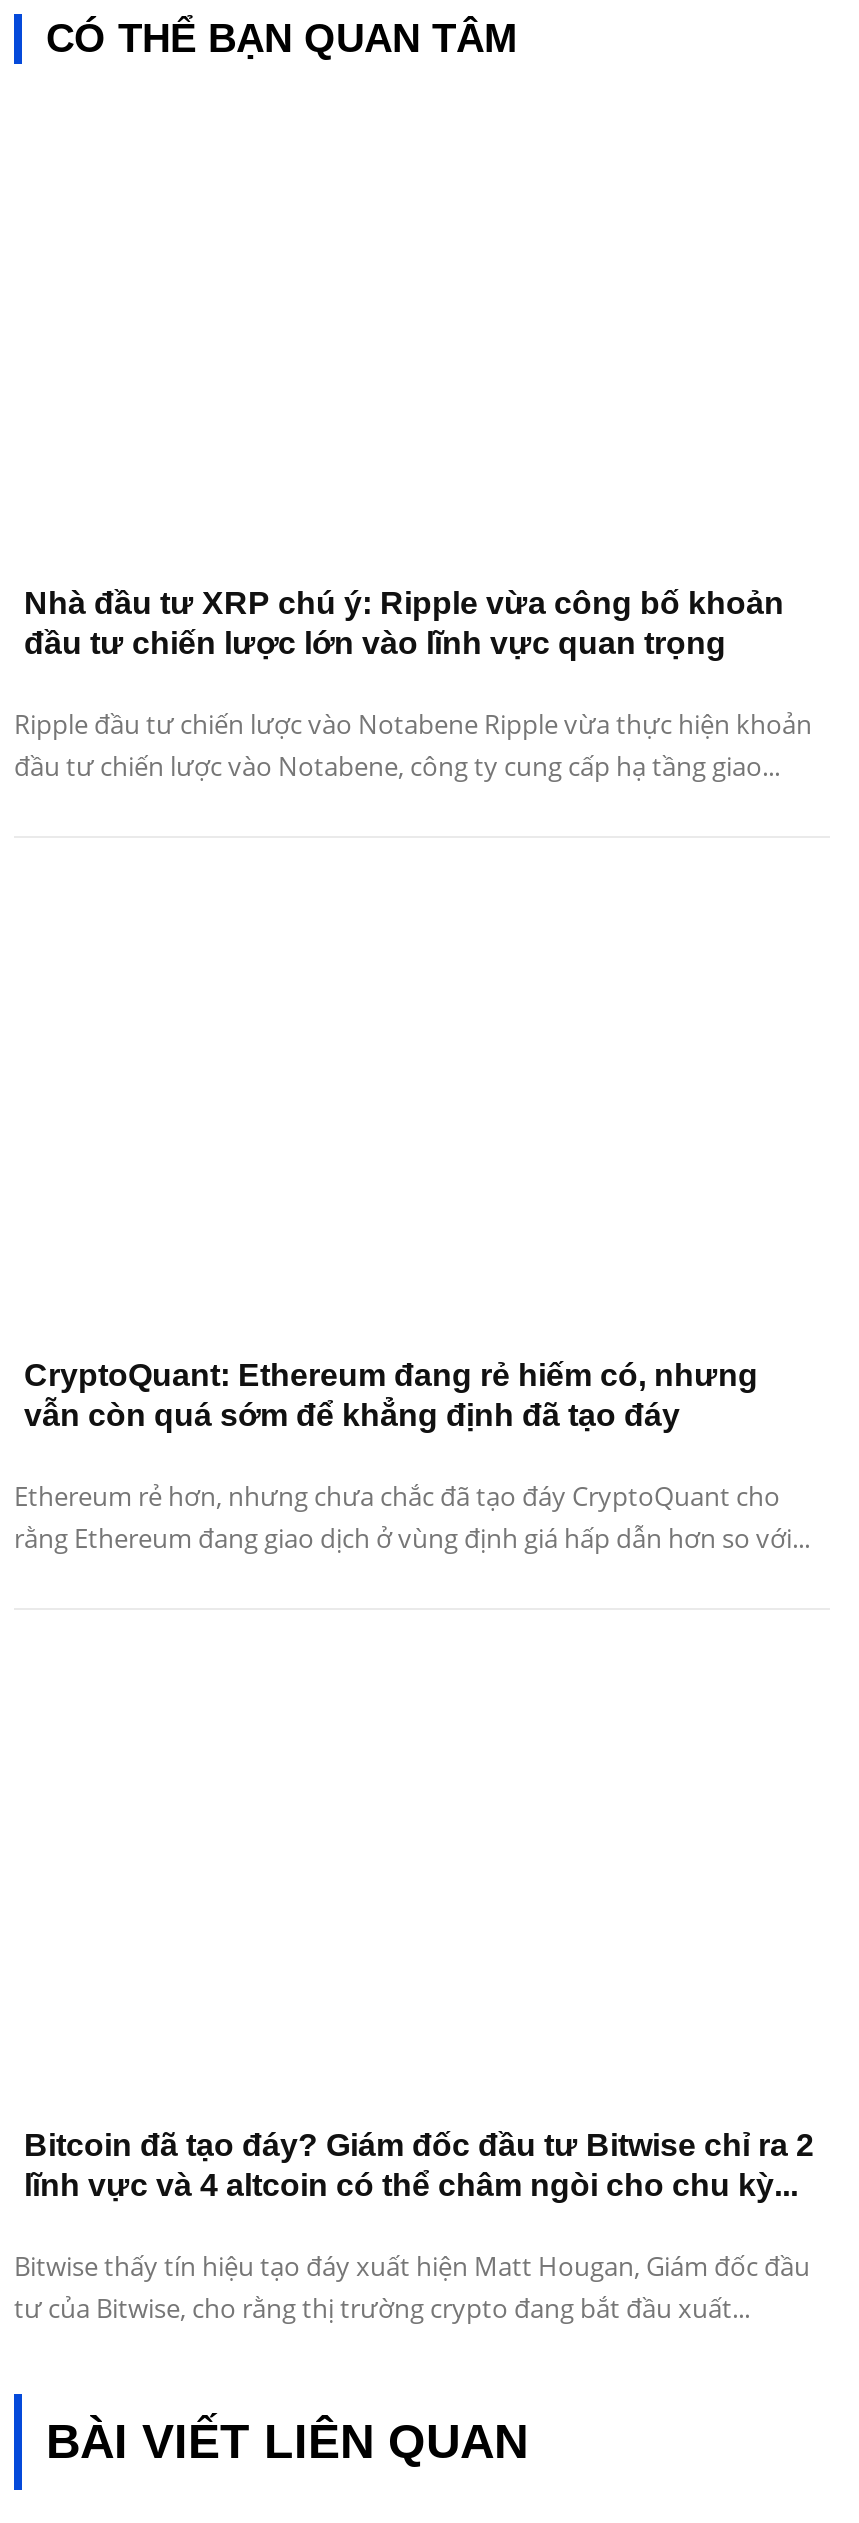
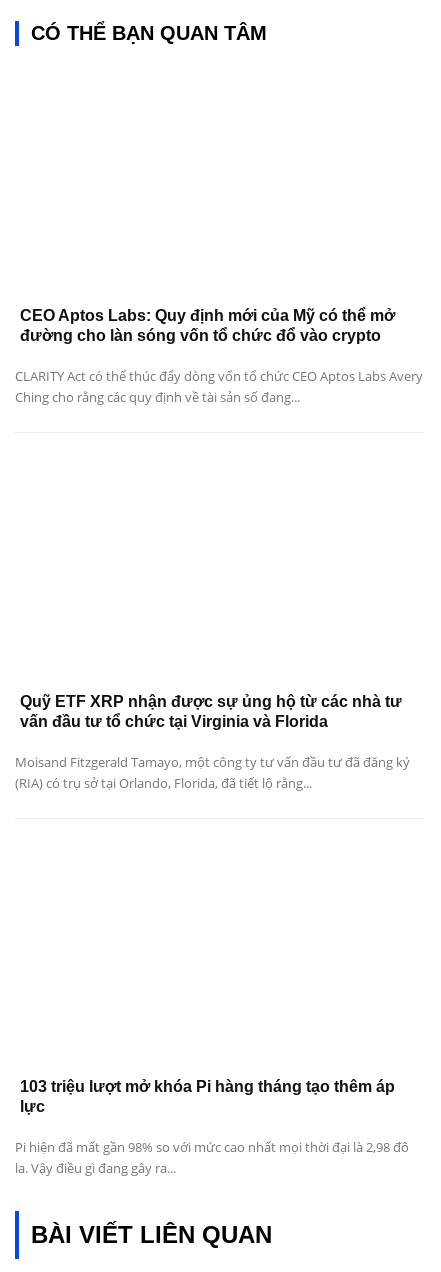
[24,586,784,660] Nhà đầu tư XRP chú ý: Ripple vừa công bố khoản | đầu tư chiến lược lớn vào lĩnh vực quan trọng -> [20,307,395,344] CEO Aptos Labs: Quy định mới của Mỹ có thể mở | đường cho làn sóng vốn tổ chức đổ vào crypto
[14,706,812,784] Ripple đầu tư chiến lược vào Notabene Ripple vừa thực hiện khoản | đầu tư chiến lược vào Notabene, công ty cung cấp hạ tầng giao... -> [15,367,423,406] CLARITY Act có thể thúc đẩy dòng vốn tổ chức CEO Aptos Labs Avery | Ching cho rằng các quy định về tài sản số đang...
[24,1357,758,1431] CryptoQuant: Ethereum đang rẻ hiếm có, nhưng | vẫn còn quá sớm để khẳng định đã tạo đáy -> [20,693,402,730] Quỹ ETF XRP nhận được sự ủng hộ từ các nhà tư | vấn đầu tư tổ chức tại Virginia và Florida
[14,1477,810,1555] Ethereum rẻ hơn, nhưng chưa chắc đã tạo đáy CryptoQuant cho | rằng Ethereum đang giao dịch ở vùng định giá hấp dẫn hơn so với... -> [15,753,410,792] Moisand Fitzgerald Tamayo, một công ty tư vấn đầu tư đã đăng ký | (RIA) có trụ sở tại Orlando, Florida, đã tiết lộ rằng...
[24,2128,814,2202] Bitcoin đã tạo đáy? Giám đốc đầu tư Bitwise chỉ ra 2 | lĩnh vực và 4 altcoin có thể châm ngòi cho chu kỳ... -> [20,1078,395,1115] 103 triệu lượt mở khóa Pi hàng tháng tạo thêm áp | lực
[14,2248,810,2326] Bitwise thấy tín hiệu tạo đáy xuất hiện Matt Hougan, Giám đốc đầu | tư của Bitwise, cho rằng thị trường crypto đang bắt đầu xuất... -> [15,1138,409,1177] Pi hiện đã mất gần 98% so với mức cao nhất mọi thời đại là 2,98 đô | la. Vậy điều gì đang gây ra...

